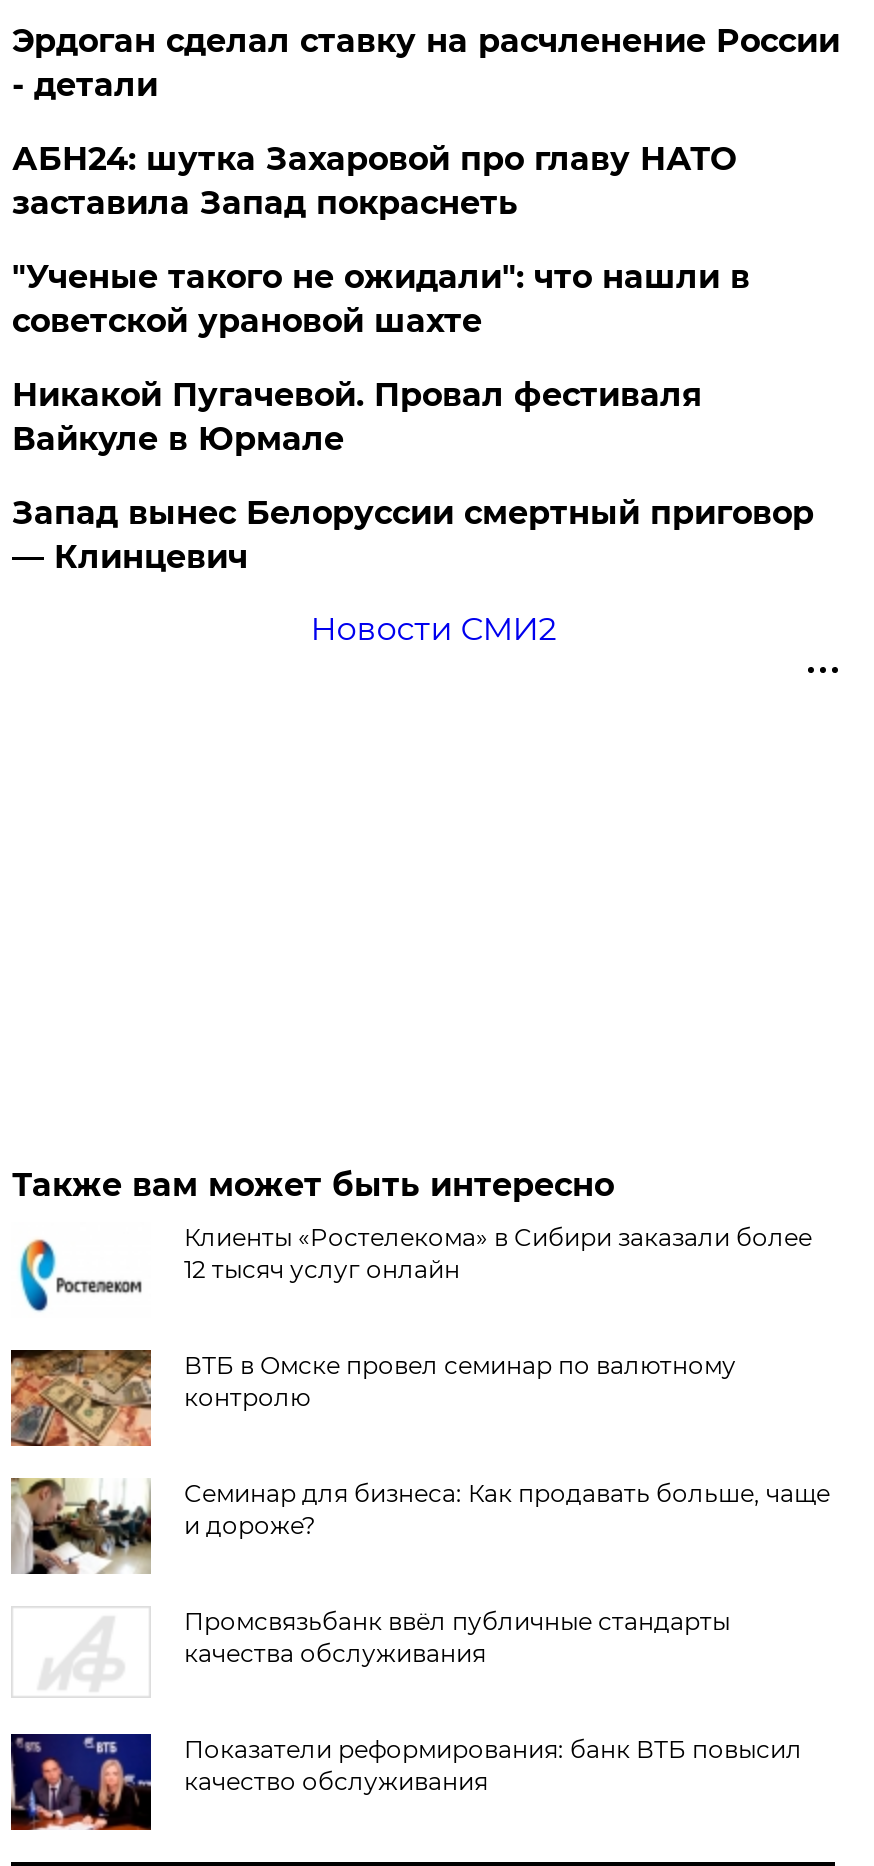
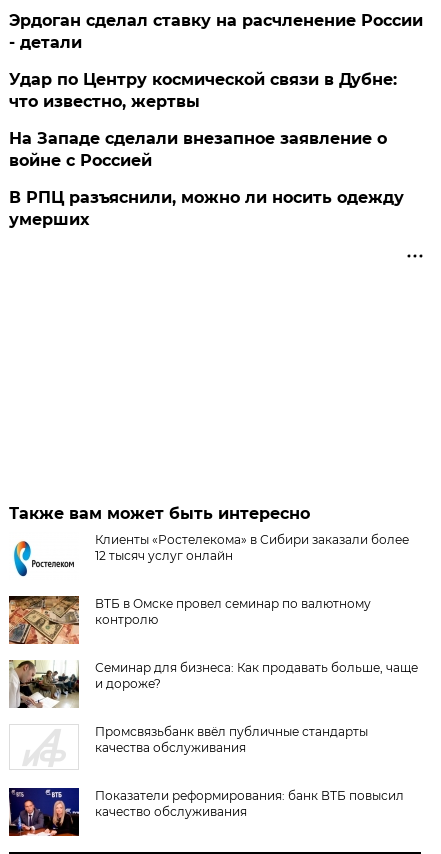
[12,140,814,648] АБН24: шутка Захаровой про главу НАТО | заставила Запад покраснеть | "Ученые такого не ожидали": что нашли в | советской урановой шахте | Никакой Пугачевой. Провал фестиваля | Вайкуле в Юрмале | Запад вынес Белоруссии смертный приговор | — Клинцевич | Новости СМИ2 -> [9,70,404,229] Удар по Центру космической связи в Дубне: | что известно, жертвы | На Западе сделали внезапное заявление о | войне с Россией | В РПЦ разъяснили, можно ли носить одежду | умерших

